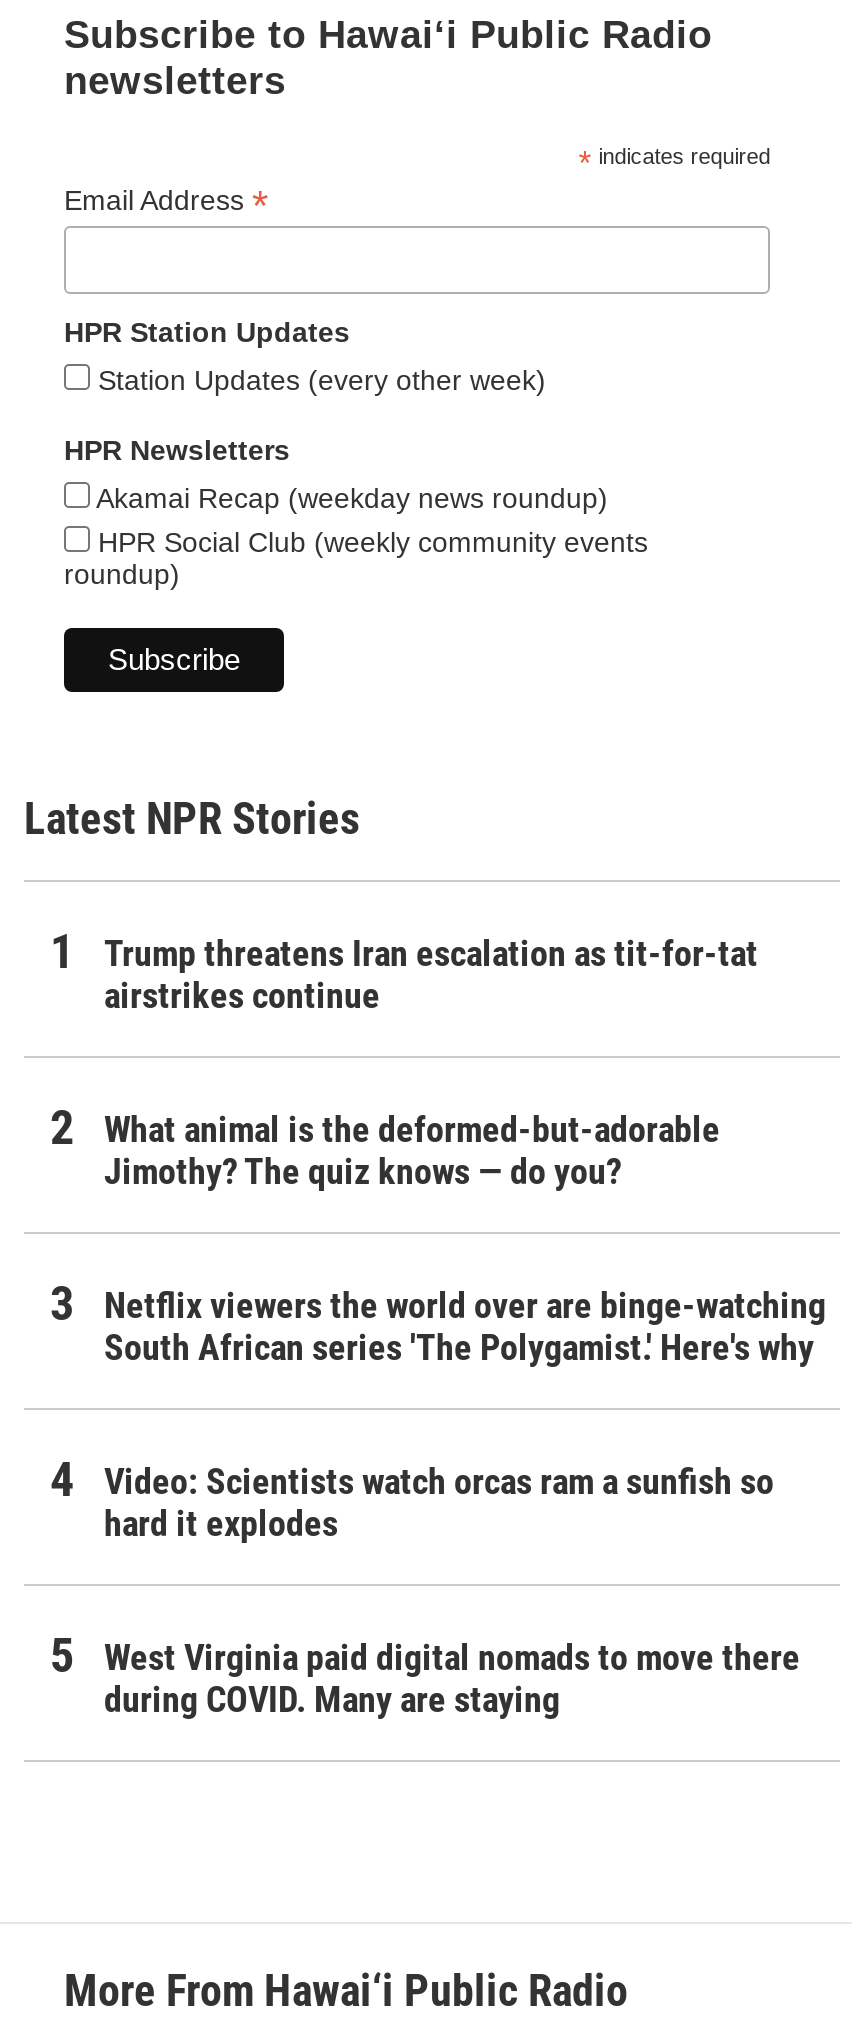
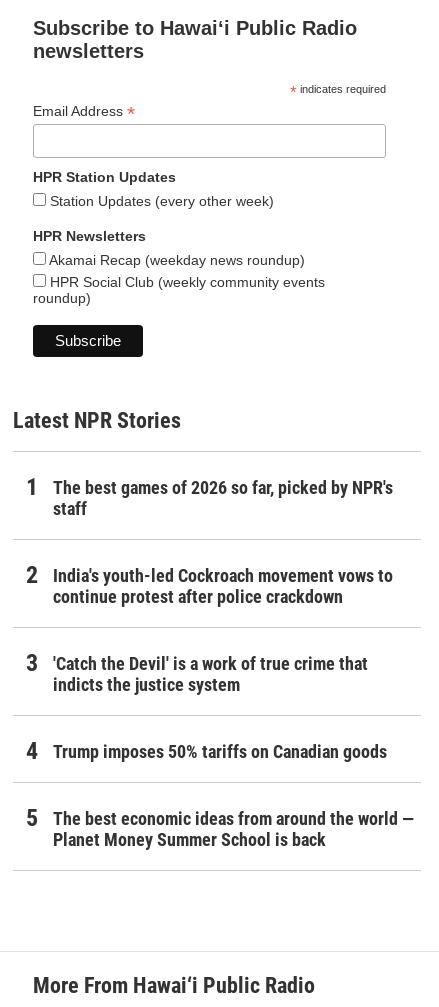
[104,933,758,1017] Trump threatens Iran escalation as tit-for-tat | airstrikes continue -> [53,477,393,519] The best games of 2026 so far, picked by NPR's | staff
[104,1109,720,1193] What animal is the deformed-but-adorable | Jimothy? The quiz knows — do you? -> [53,565,393,607] India's youth-led Cockroach movement vows to | continue protest after police crackdown
[104,1285,826,1369] Netflix viewers the world over are binge-watching | South African series 'The Polygamist.' Here's why -> [53,653,368,695] 'Catch the Devil' is a work of true crime that | indicts the justice system
[104,1461,774,1545] Video: Scientists watch orcas ram a sunfish so | hard it explodes -> [53,741,387,762] Trump imposes 50% tariffs on Canadian goods
[104,1637,800,1721] West Virginia paid digital nomads to move there | during COVID. Many are staying -> [53,808,414,850] The best economic ideas from around the world — | Planet Money Summer School is back

